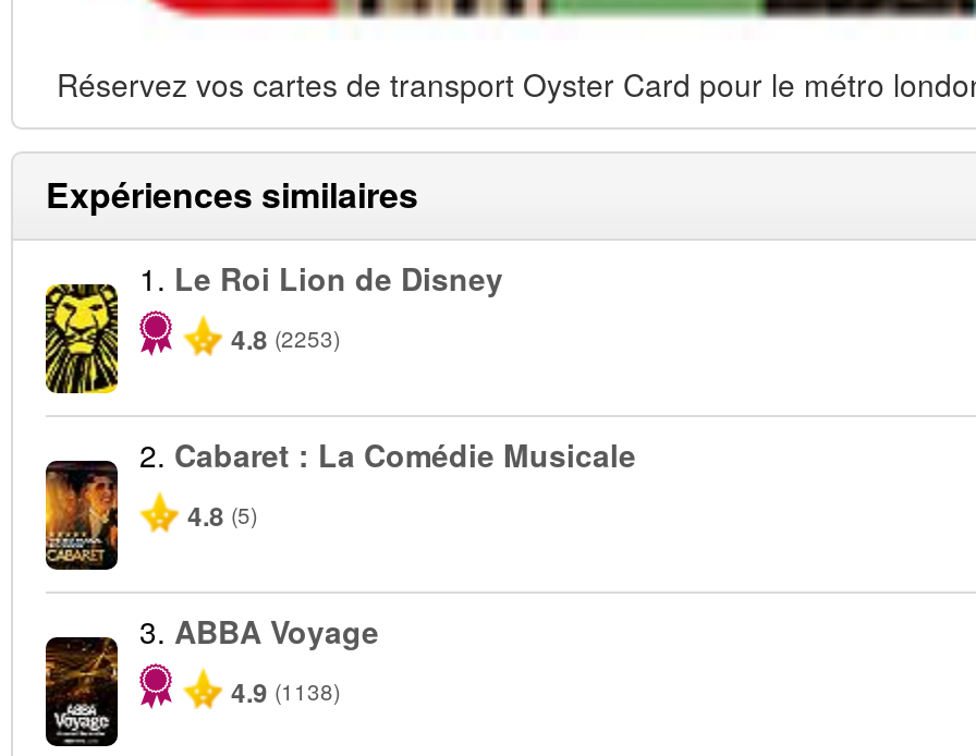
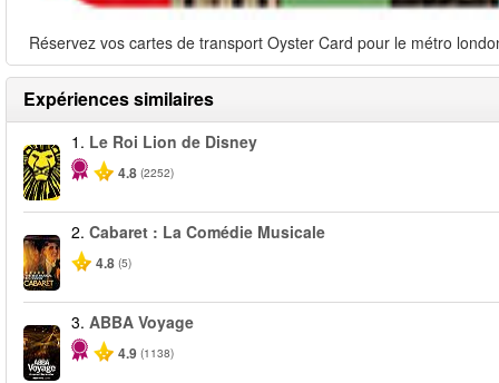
[231,319,340,358] 4.8 (2253) -> [118,163,174,183] 4.8 (2252)

